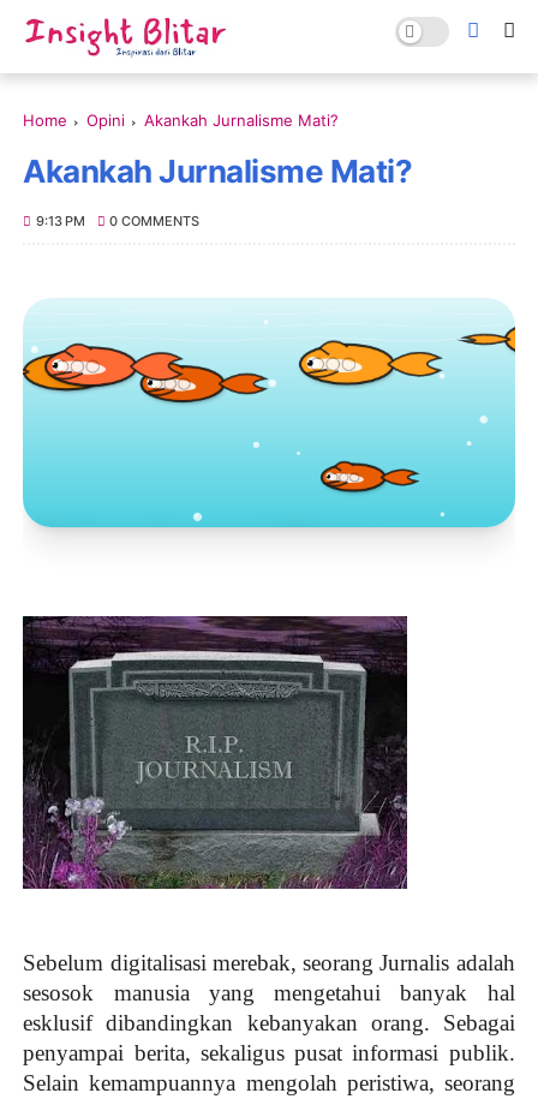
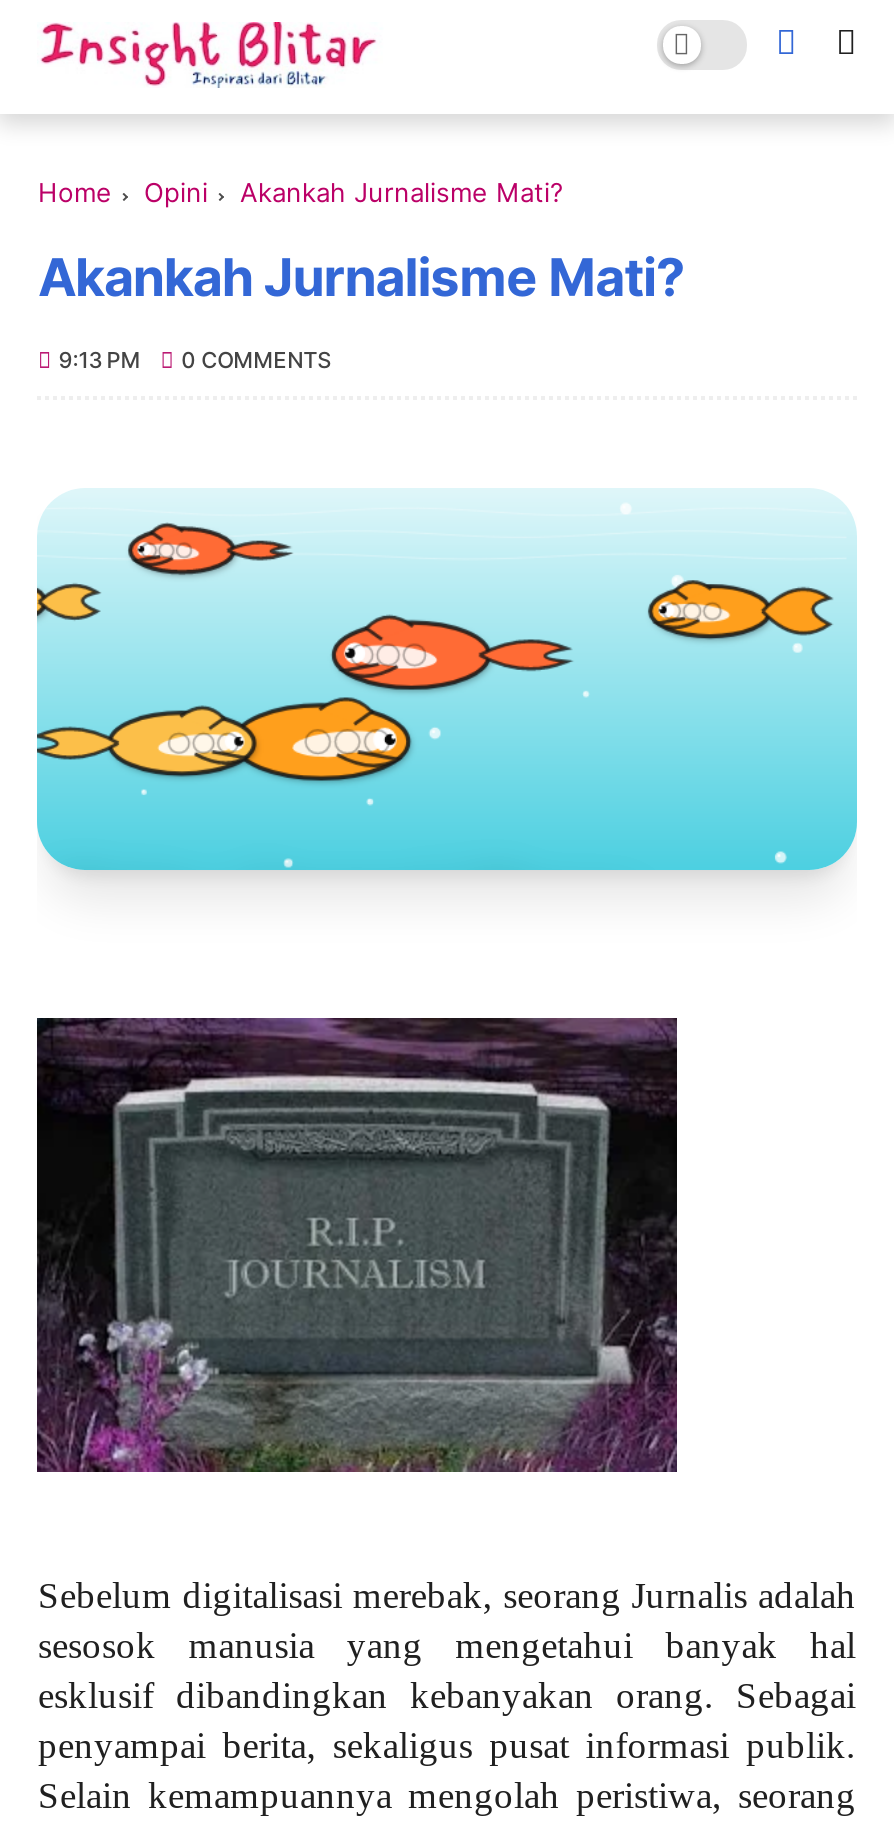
[22,319,516,494] [image] -> [35,522,857,812] [image]

